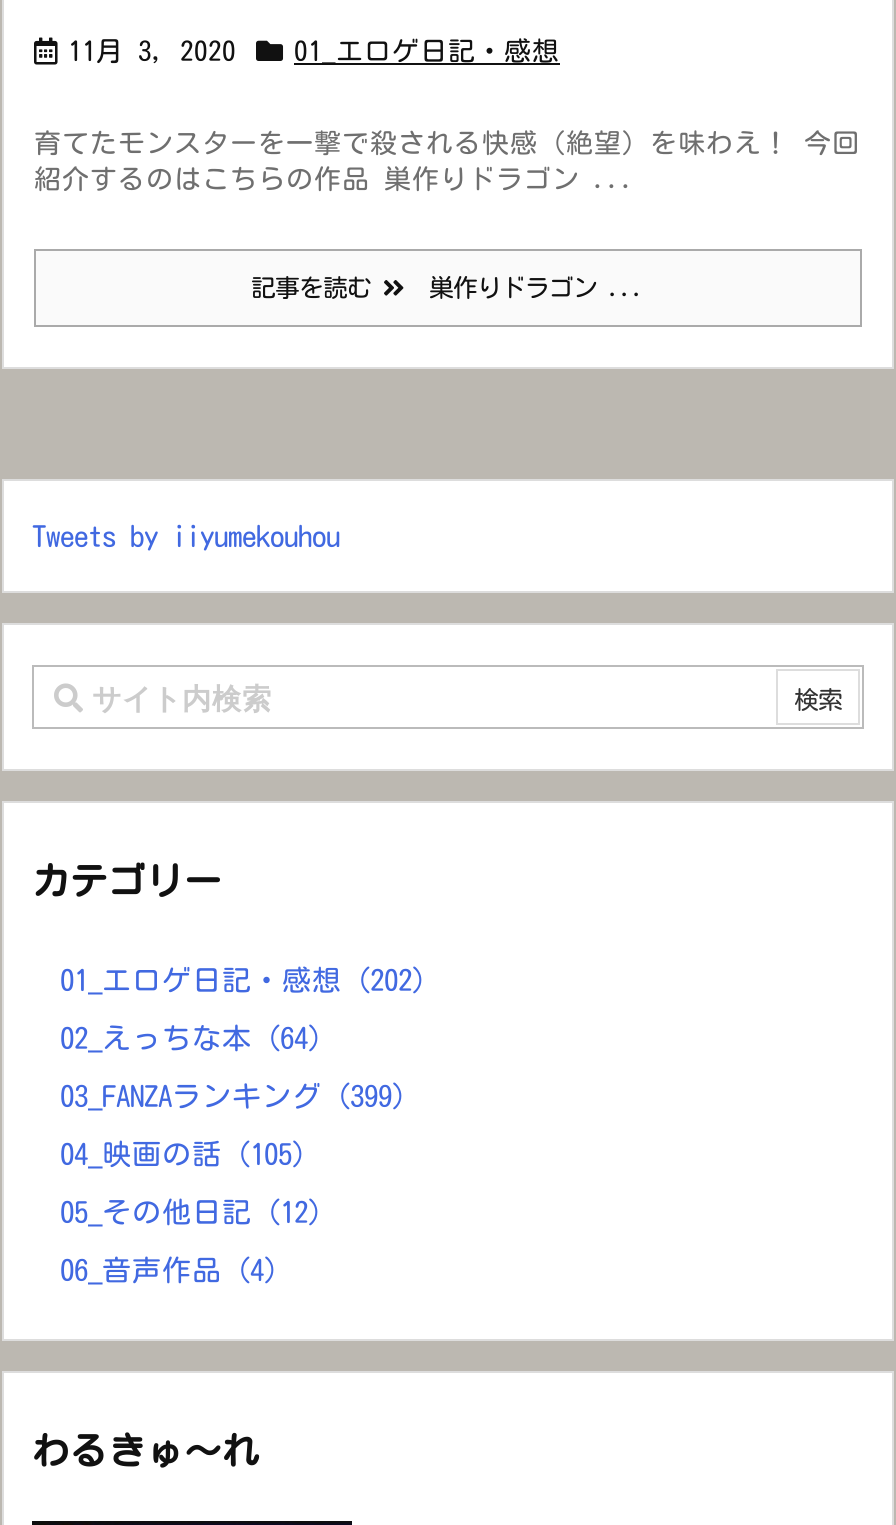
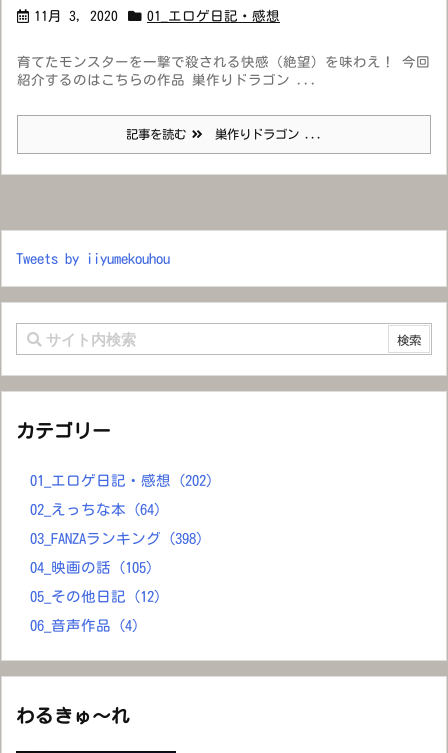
[60,1081,406,1111] 03_FANZAランキング(399) -> [30,531,203,546] 03_FANZAランキング(398)

